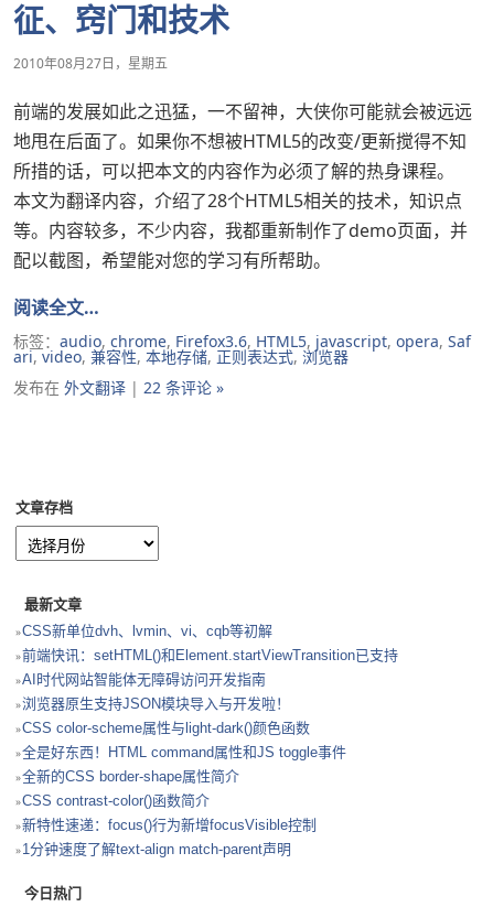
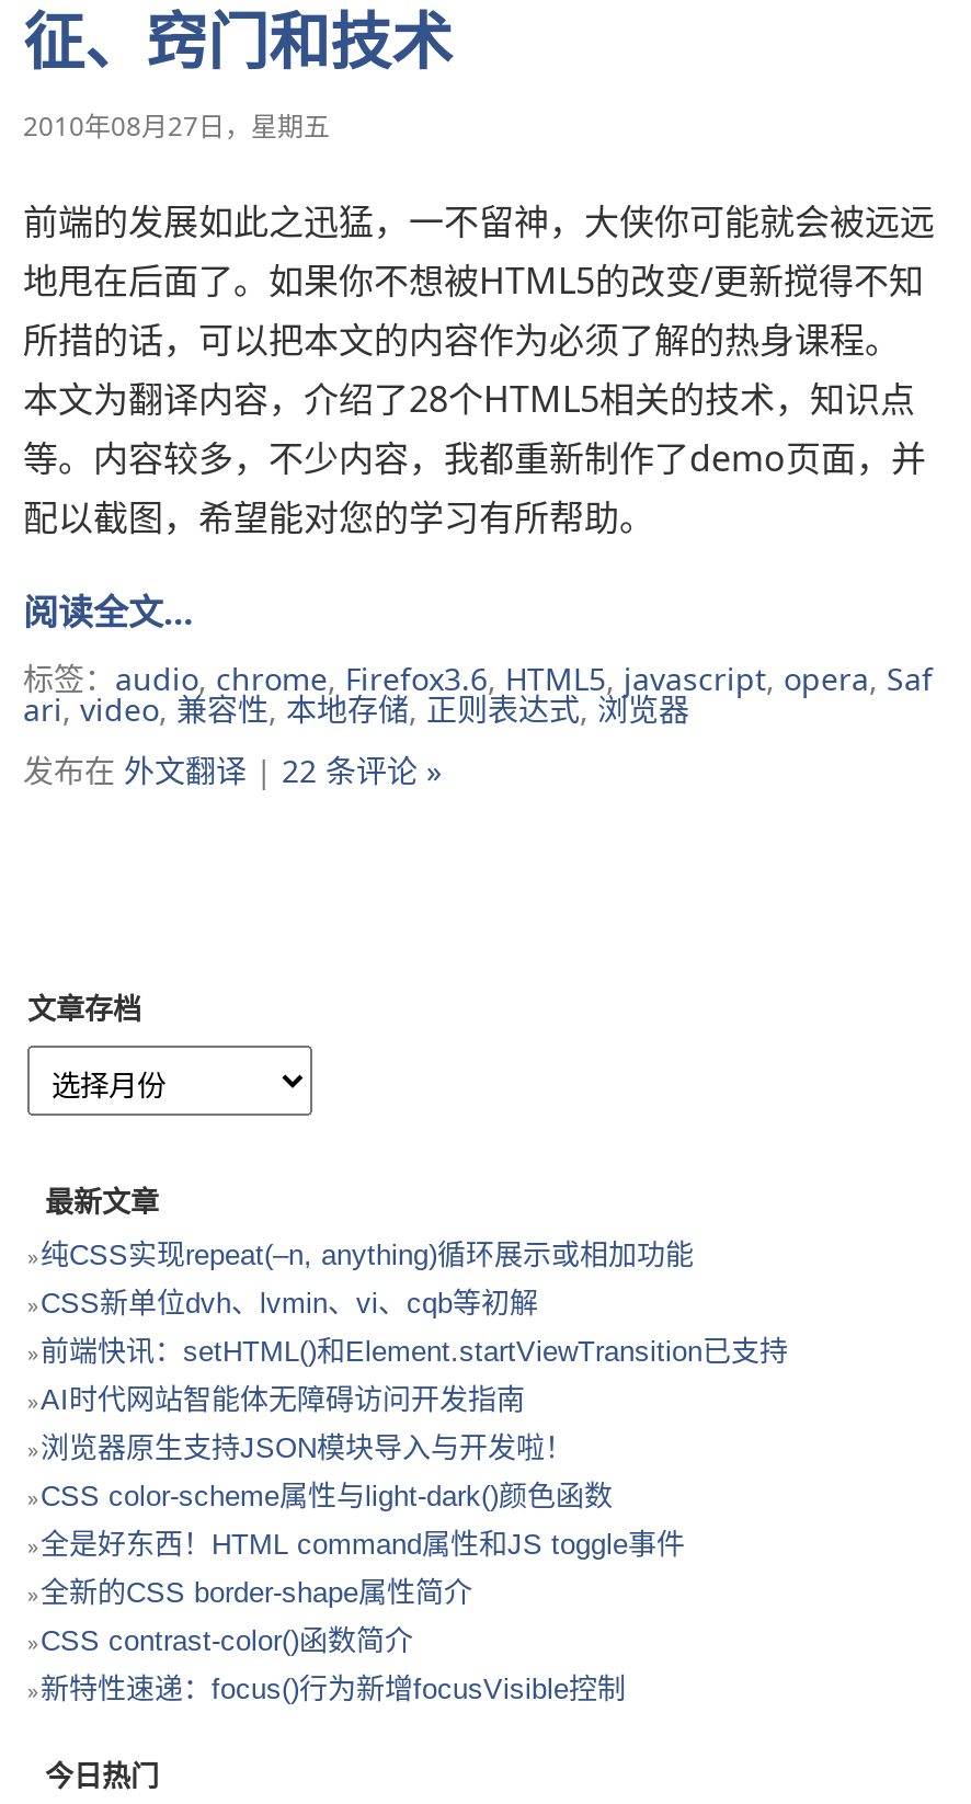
none -> [41,1237,694,1270] 纯CSS实现repeat(–n, anything)循环展示或相加功能
moved [22,622,398,833] -> [41,1286,788,1704]: CSS新单位dvh、lvmin、vi、cqb等初解 | 前端快讯：setHTML()和Element.startViewTransition已支持 | AI时代网站智能体无障碍访问开发指南 | ... | CSS contrast-color()函数简介 | 新特性速递：focus()行为新增focusVisible控制
[22,840,291,857] 1分钟速度了解text-align match-parent声明 -> none

